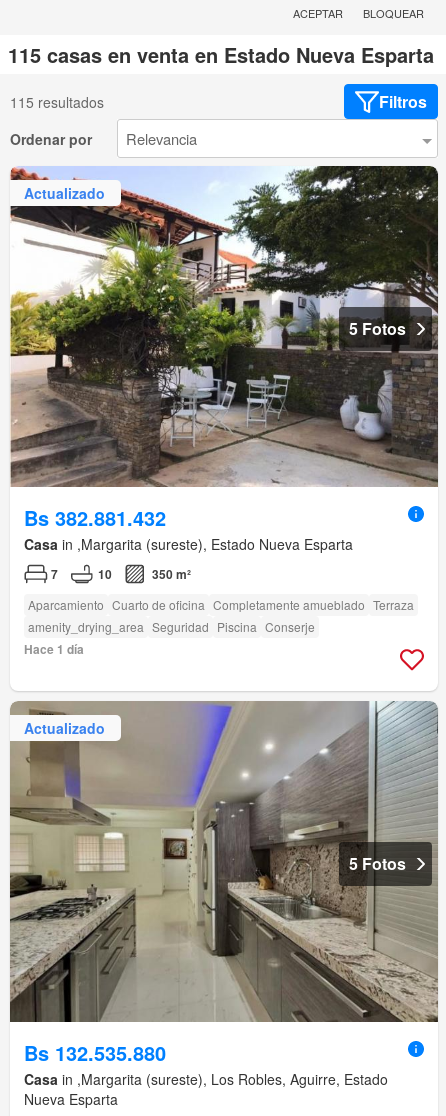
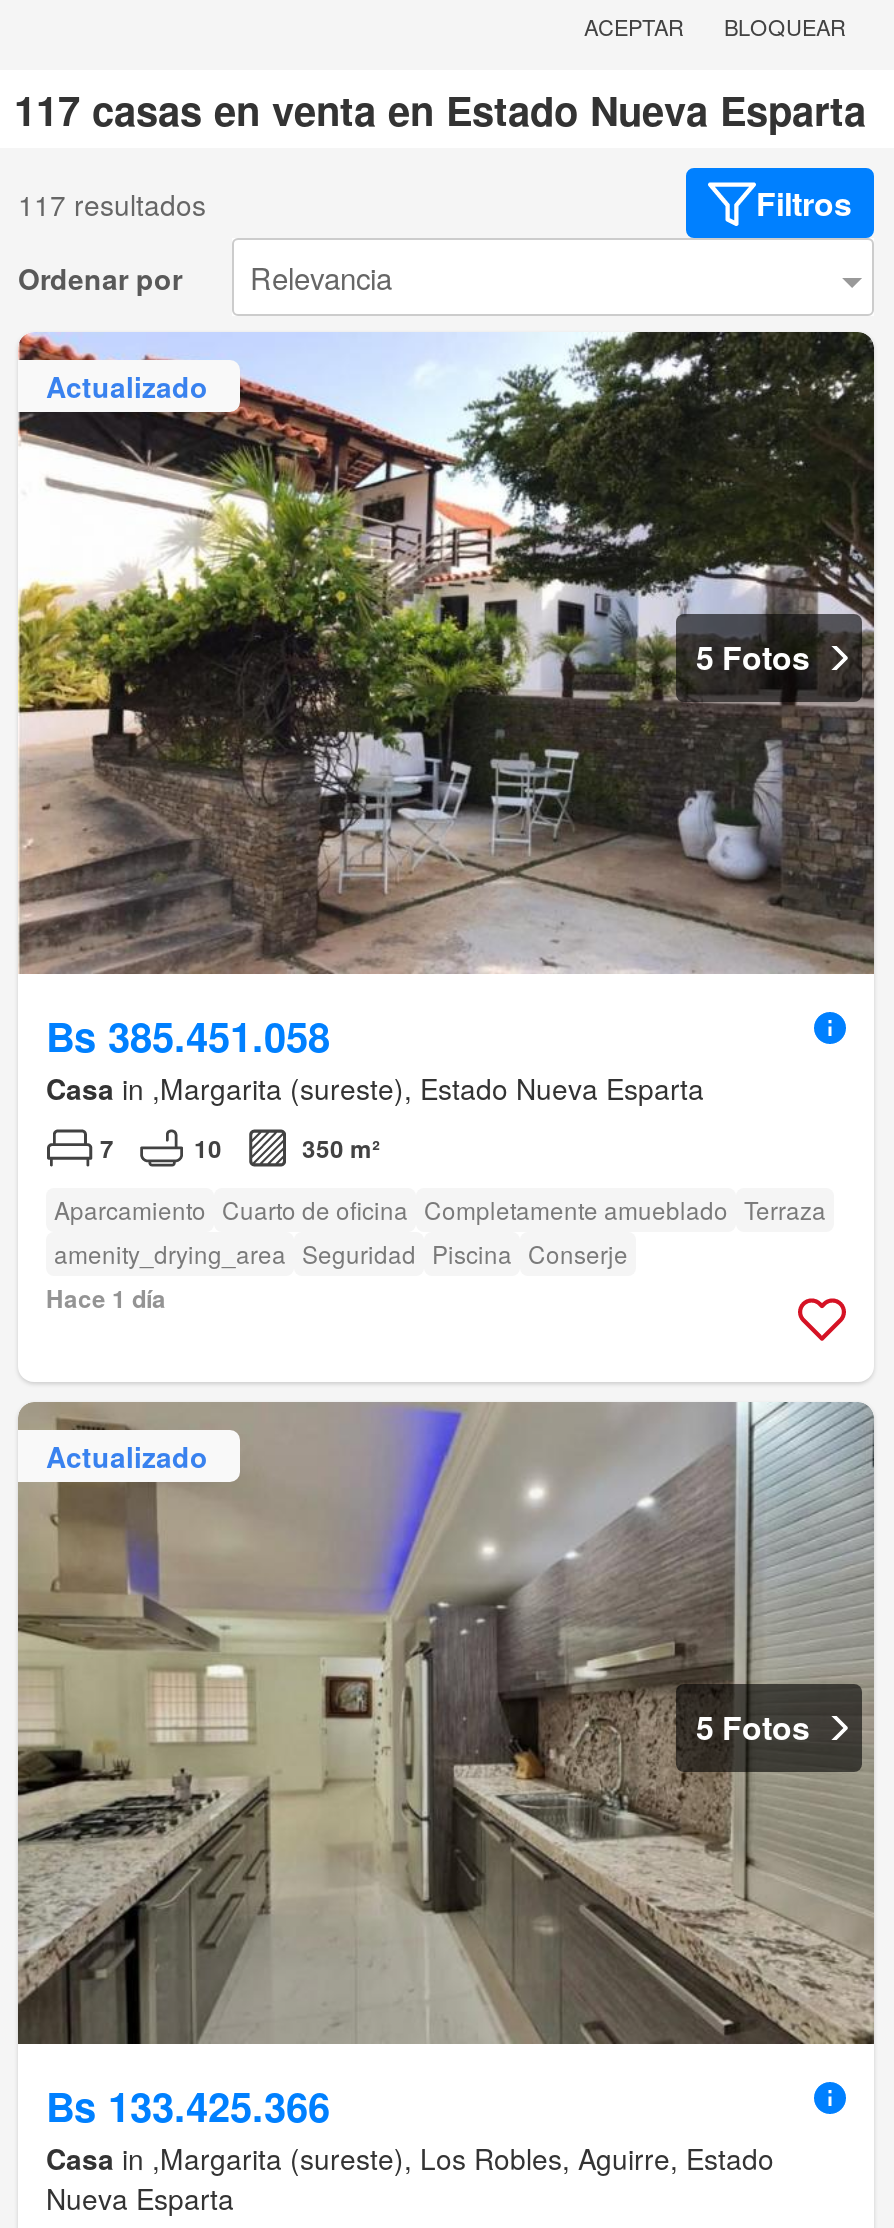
[8,40,434,69] 115 casas en venta en Estado Nueva Esparta -> [14,81,866,139] 117 casas en venta en Estado Nueva Esparta
[10,92,104,112] 115 resultados -> [18,184,206,224] 117 resultados
[24,503,166,532] Bs 382.881.432 -> [46,1007,330,1065] Bs 385.451.058
[24,1038,166,1067] Bs 132.535.880 -> [46,2077,330,2135] Bs 133.425.366

